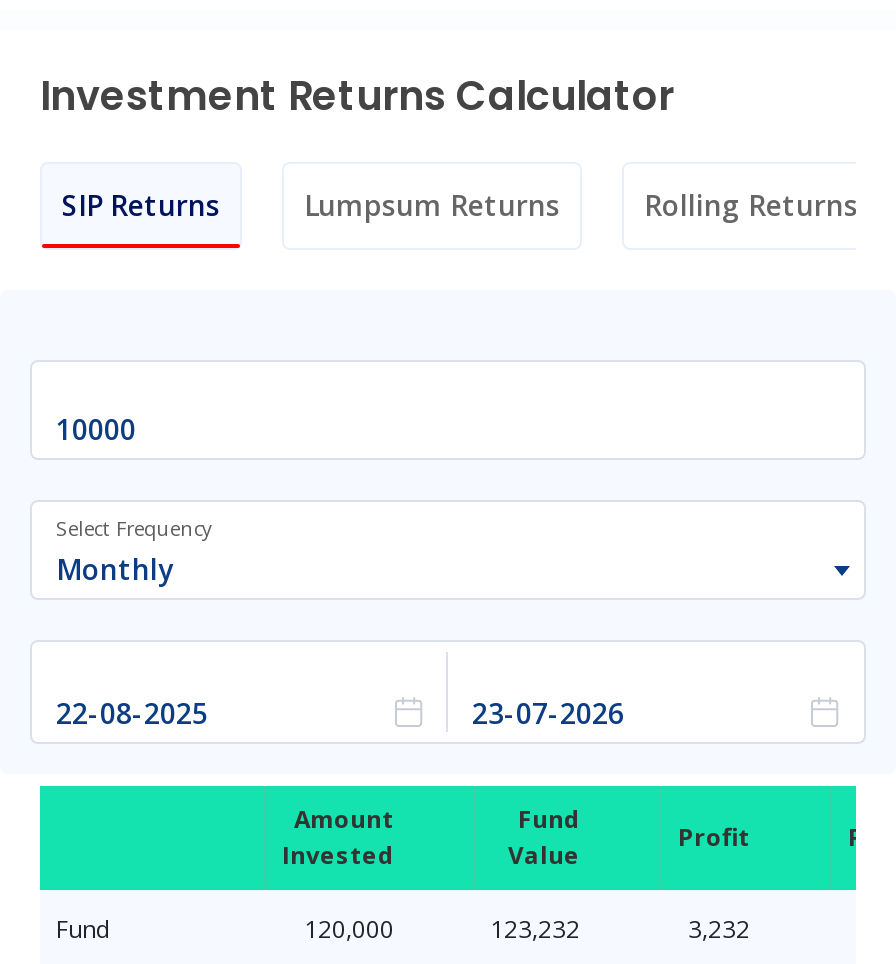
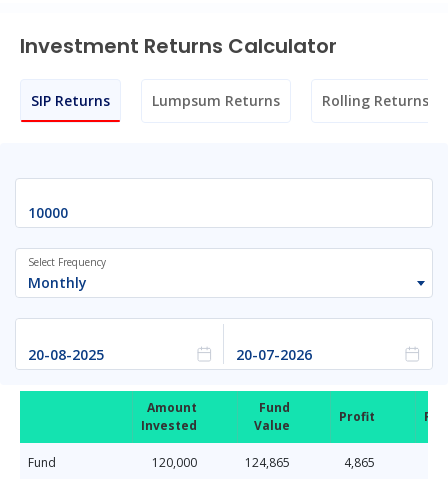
[490,912,580,946] 123,232 -> [245,454,290,471] 124,865
[688,912,750,946] 3,232 -> [344,454,375,471] 4,865

